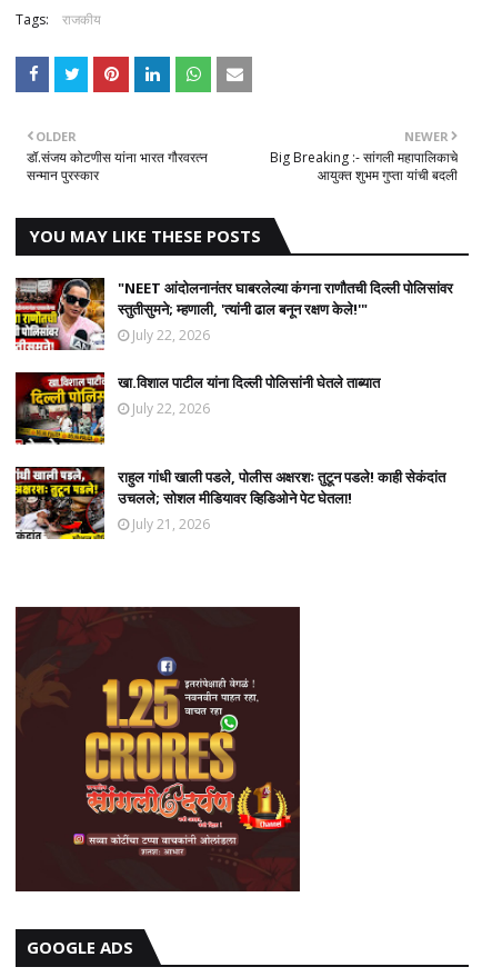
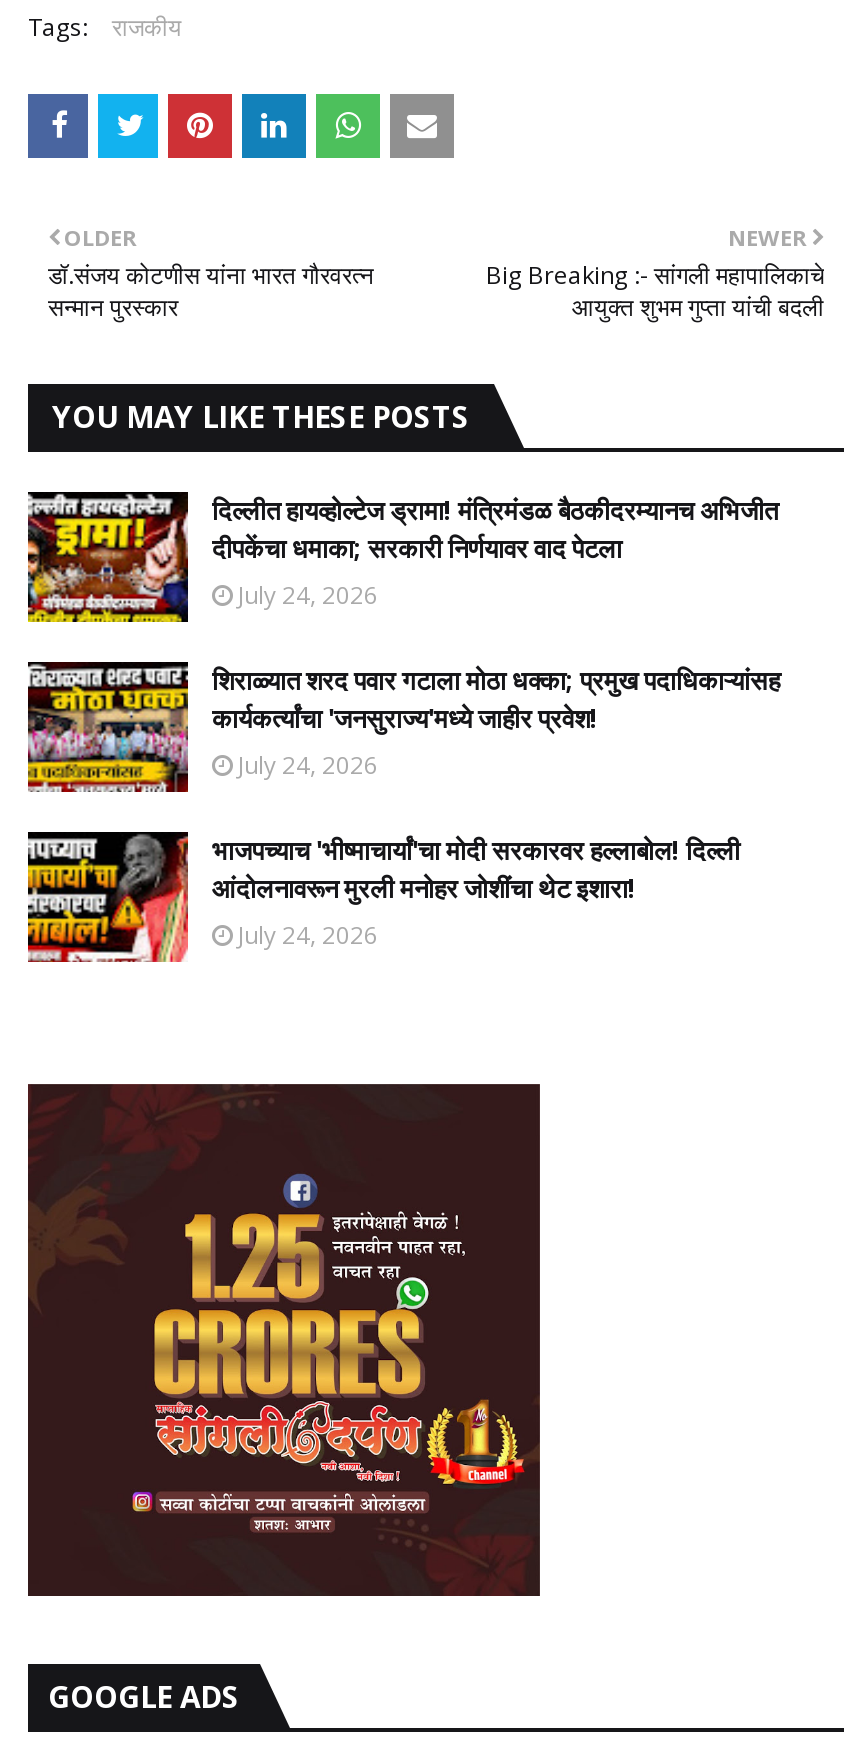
[14,278,453,351] [image] | "NEET आंदोलनानंतर घाबरलेल्या कंगना राणौतची दिल्ली पोलिसांवर | स्तुतीसुमने; म्हणाली, 'त्यांनी ढाल बनून रक्षण केले!'" | July 22, 2026 -> [26,492,778,624] [image] | दिल्लीत हायव्होल्टेज ड्रामा! मंत्रिमंडळ बैठकीदरम्यानच अभिजीत | दीपकेंचा धमाका; सरकारी निर्णयावर वाद पेटला | July 24, 2026
[14,372,380,445] [image] | खा.विशाल पाटील यांना दिल्ली पोलिसांनी घेतले ताब्यात | July 22, 2026 -> [26,662,780,792] [image] | शिराळ्यात शरद पवार गटाला मोठा धक्का; प्रमुख पदाधिकाऱ्यांसह | कार्यकर्त्यांचा 'जनसुराज्य'मध्ये जाहीर प्रवेश! | July 24, 2026
[14,467,445,540] [image] | राहुल गांधी खाली पडले, पोलीस अक्षरशः तुटून पडले! काही सेकंदांत | उचलले; सोशल मीडियावर व्हिडिओने पेट घेतला! | July 21, 2026 -> [26,832,740,964] [image] | भाजपच्याच 'भीष्माचार्यां'चा मोदी सरकारवर हल्लाबोल! दिल्ली | आंदोलनावरून मुरली मनोहर जोशींचा थेट इशारा! | July 24, 2026

